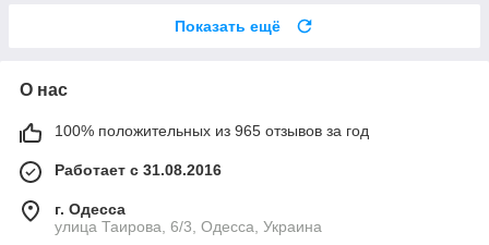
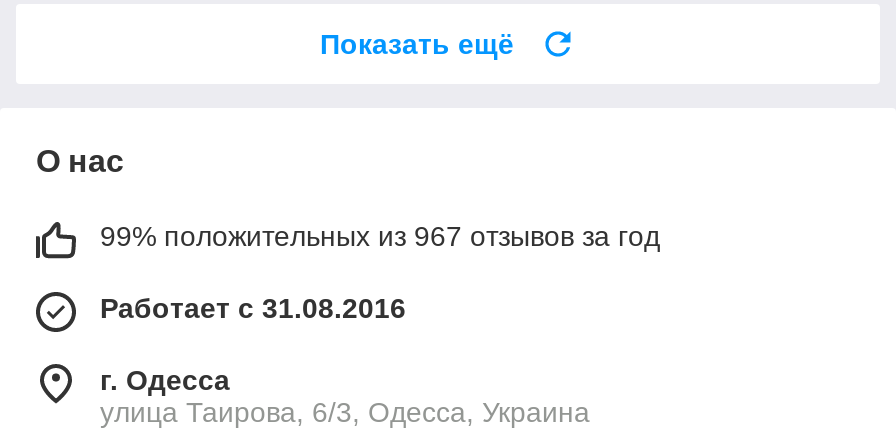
[55,122,369,139] 100% положительных из 965 отзывов за год -> [100,220,660,252] 99% положительных из 967 отзывов за год

